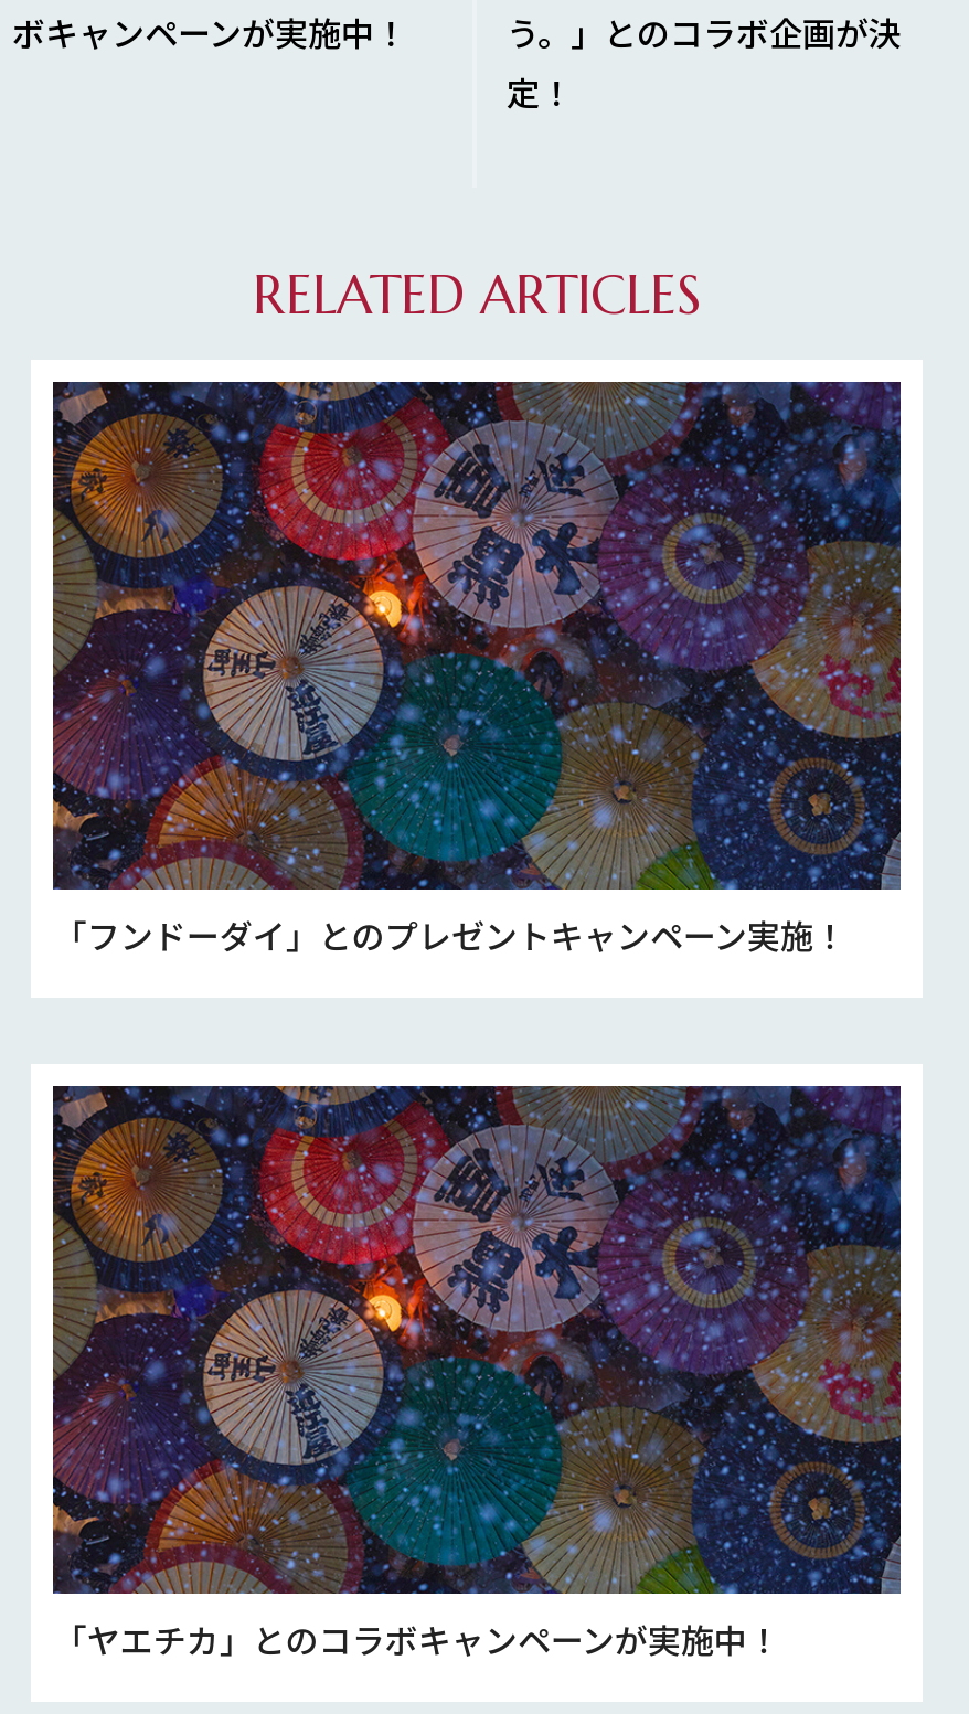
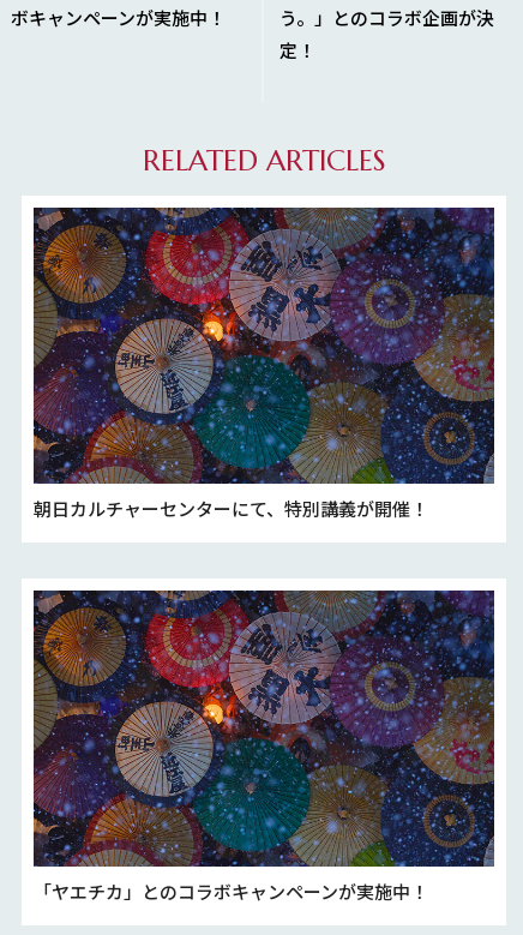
[54,912,846,958] 「フンドーダイ」とのプレゼントキャンペーン実施！ -> [34,496,429,521] 朝日カルチャーセンターにて、特別講義が開催！

